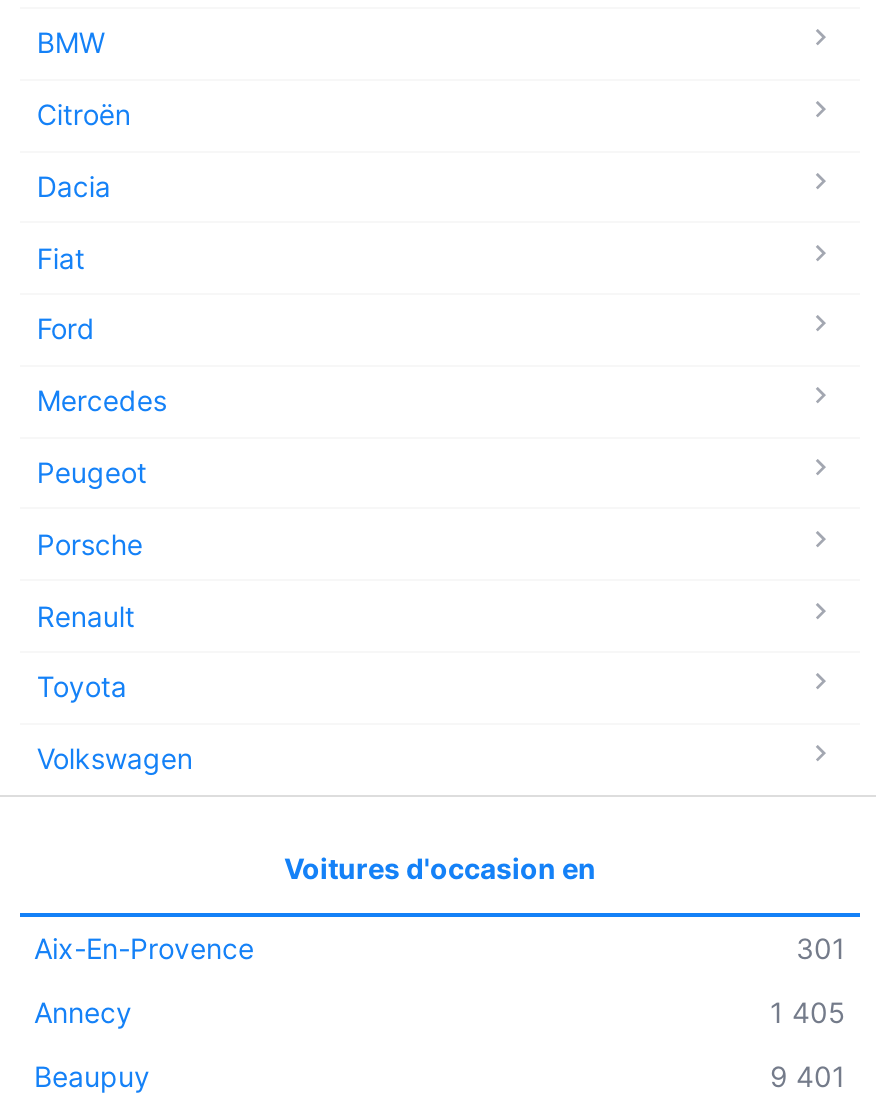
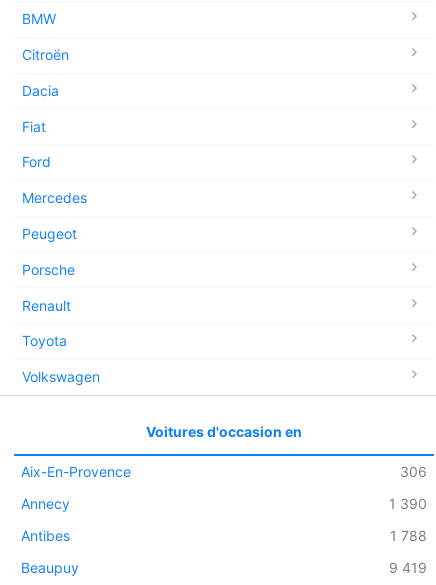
[796,930,846,964] 301 -> [400,463,427,480] 306
[770,994,846,1028] 1 405 -> [21,495,427,544] 1 390 | Antibes | 1 788
[770,1058,846,1092] 9 401 -> [389,559,427,576] 9 419

